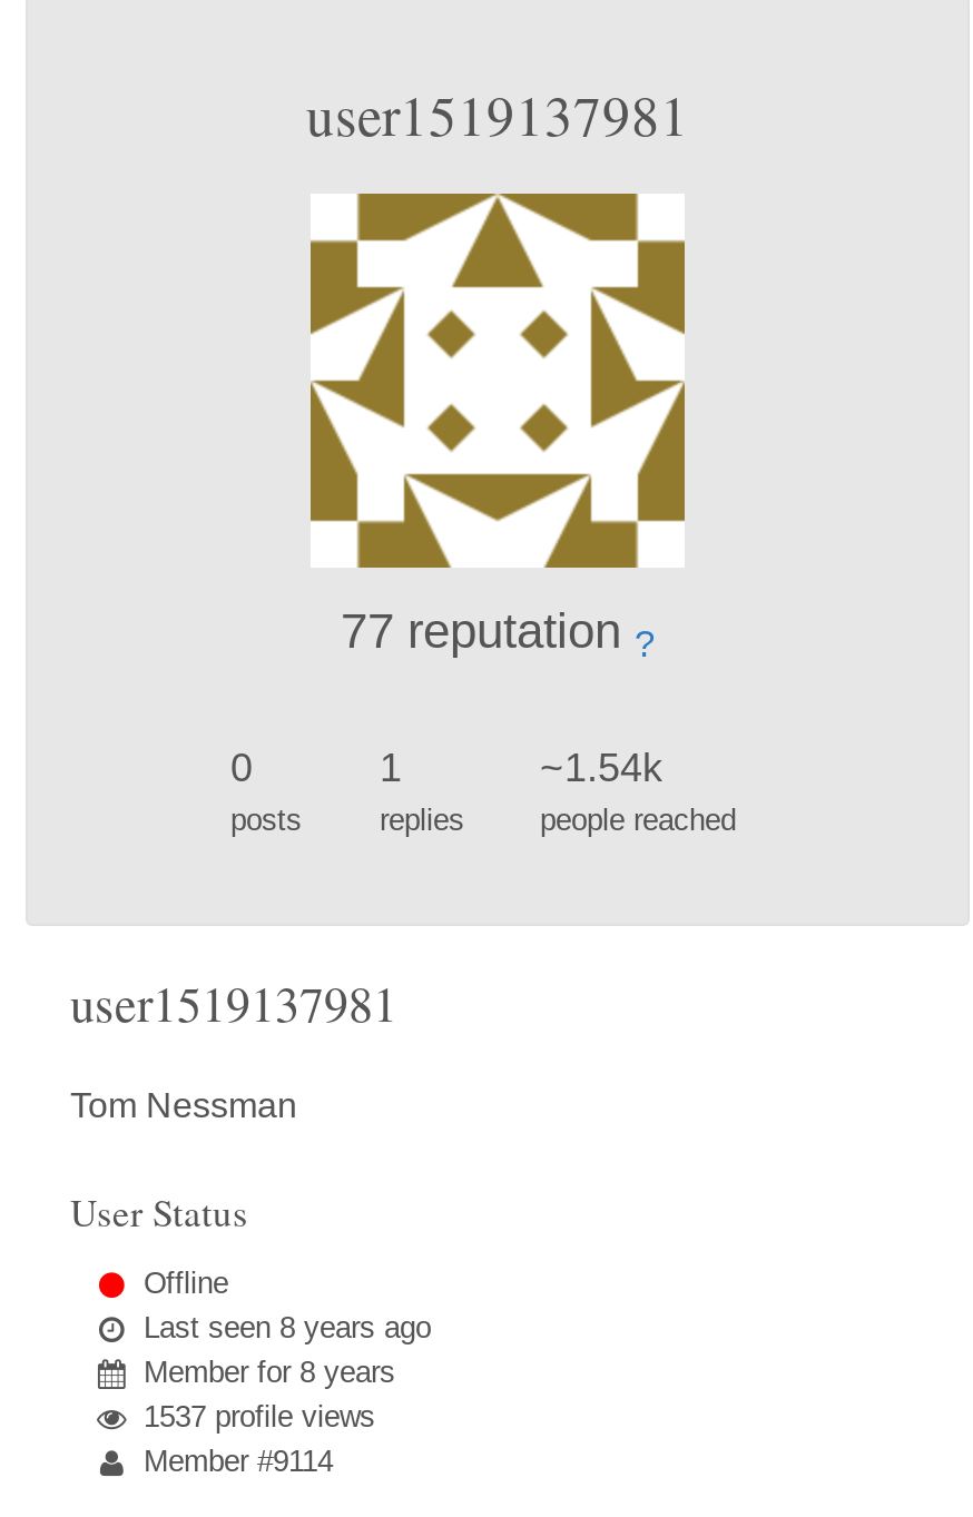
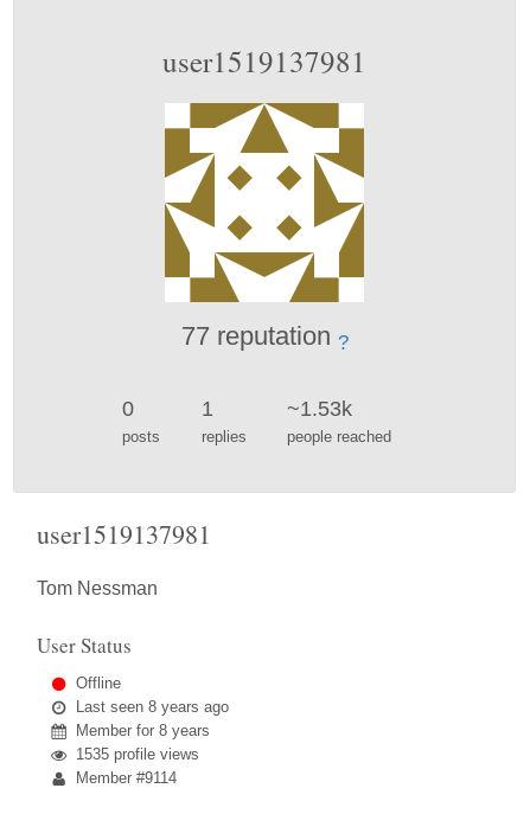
[540,745,662,789] ~1.54k -> [287,396,352,420] ~1.53k
[144,1399,375,1433] 1537 profile views -> [76,745,199,763] 1535 profile views

